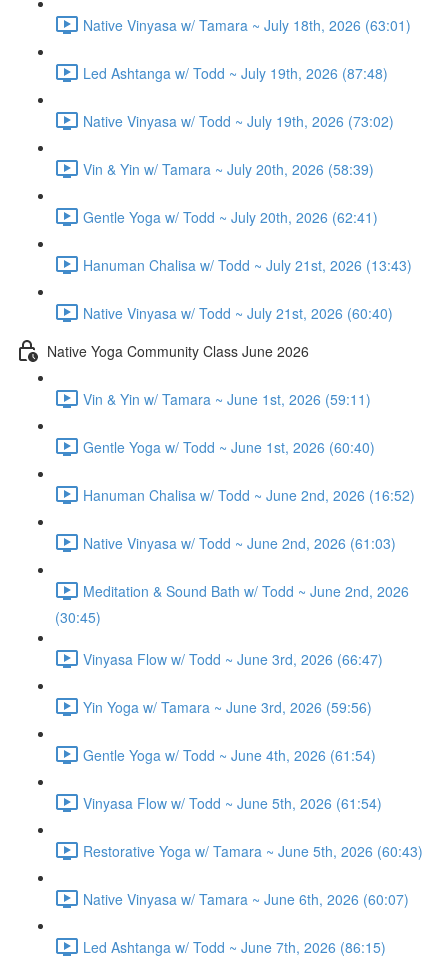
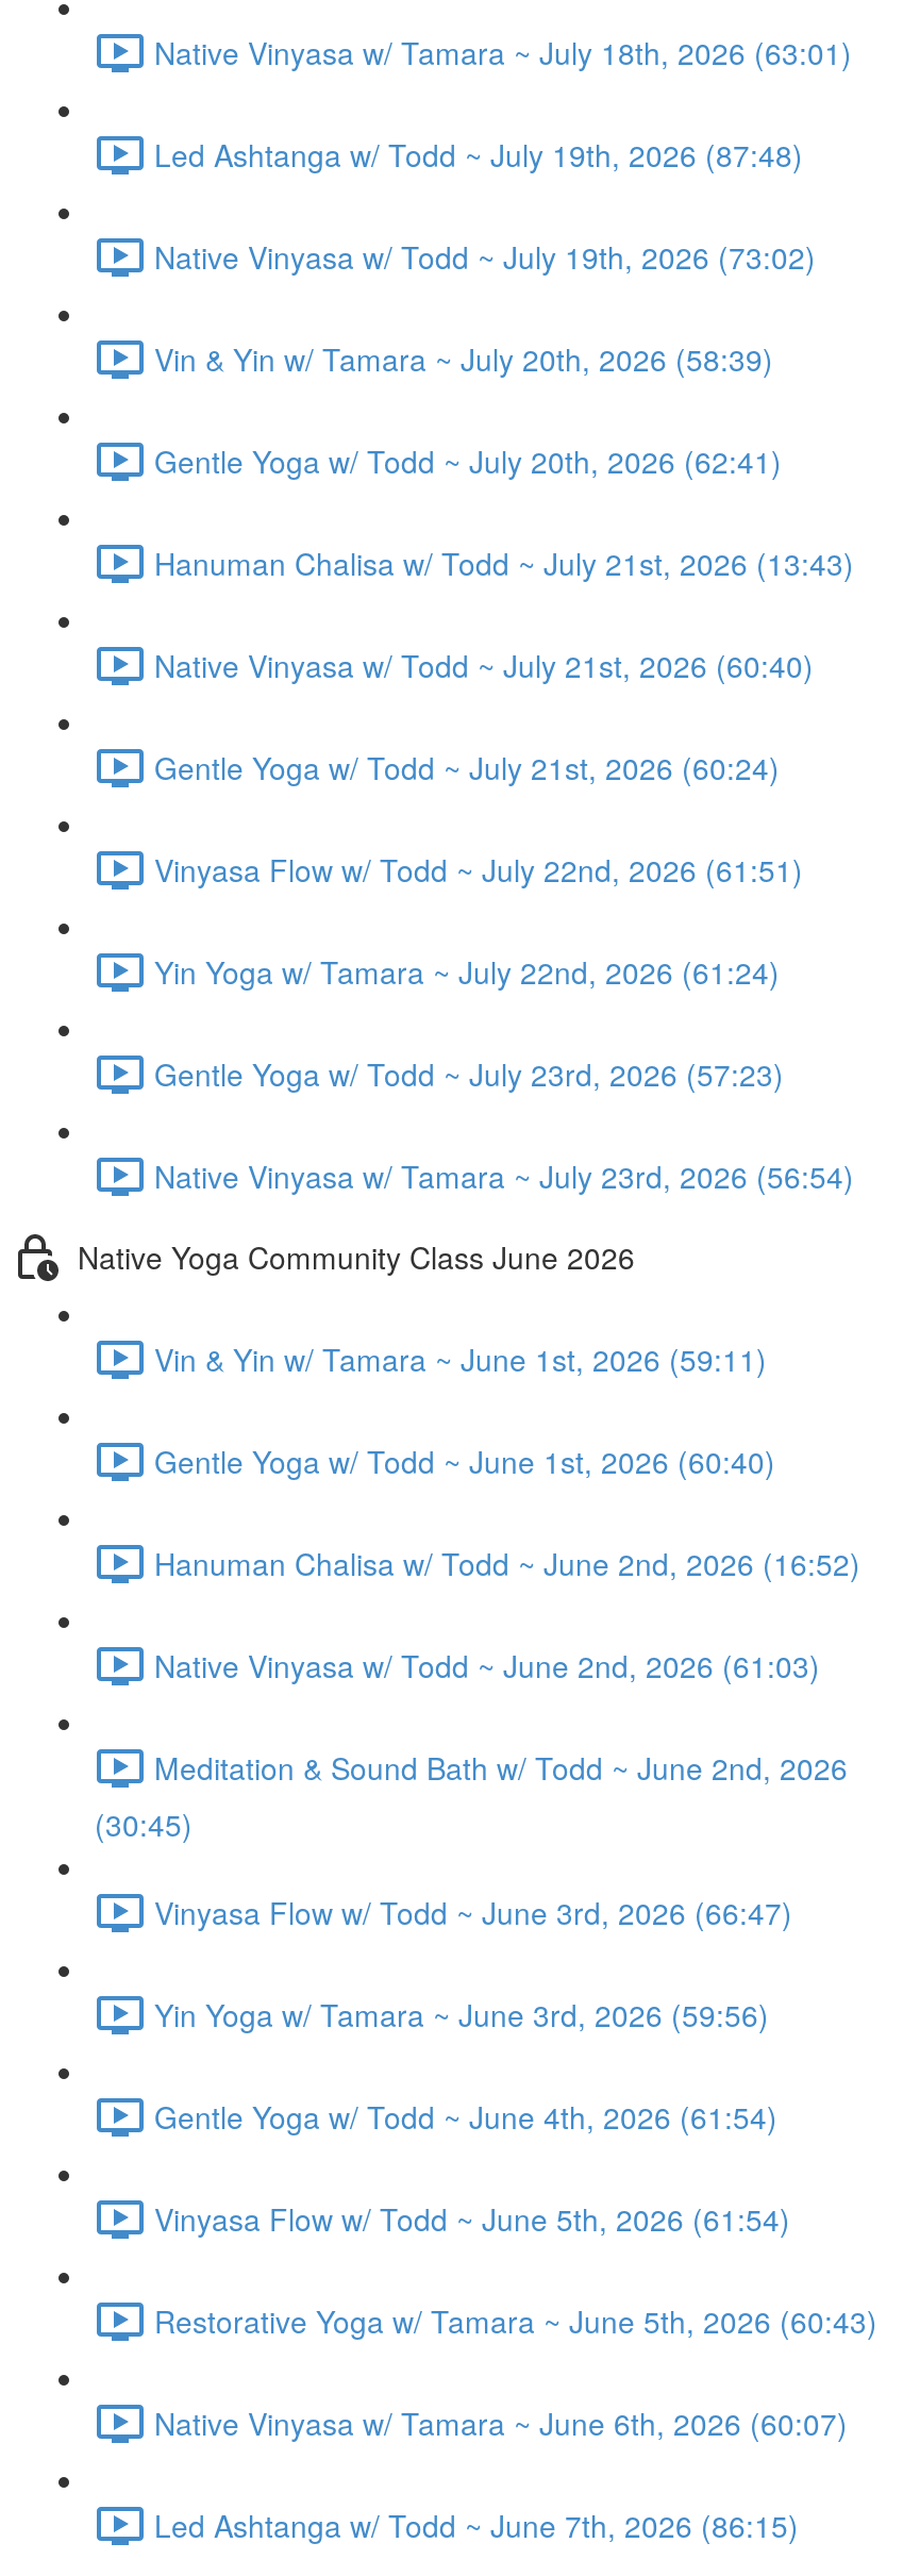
none -> [154,746,854,1197] Gentle Yoga w/ Todd ~ July 21st, 2026 (60:24) | Vinyasa Flow w/ Todd ~ July 22nd, 2026 (61:51) | Yin Yoga w/ Tamara ~ July 22nd, 2026 (61:24) | Gentle Yoga w/ Todd ~ July 23rd, 2026 (57:23) | Native Vinyasa w/ Tamara ~ July 23rd, 2026 (56:54)

